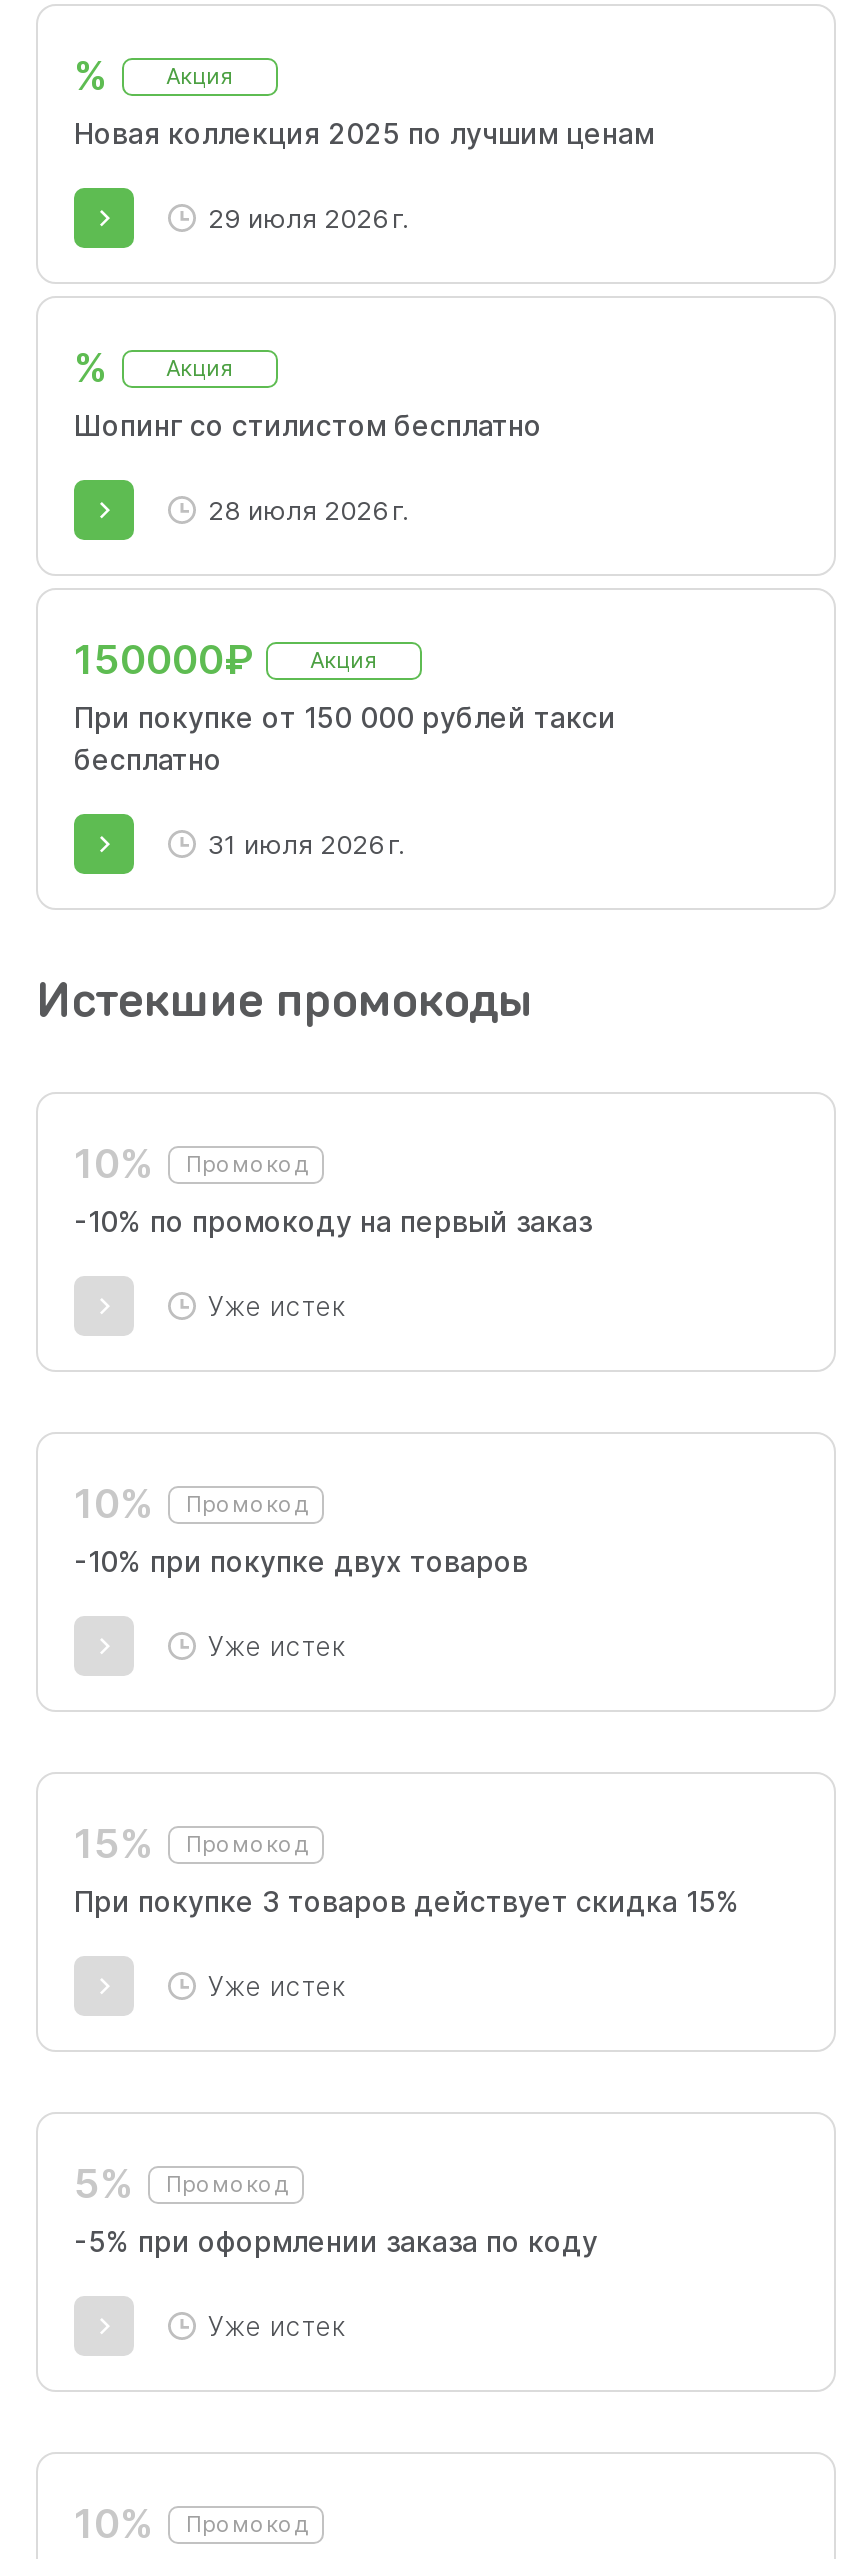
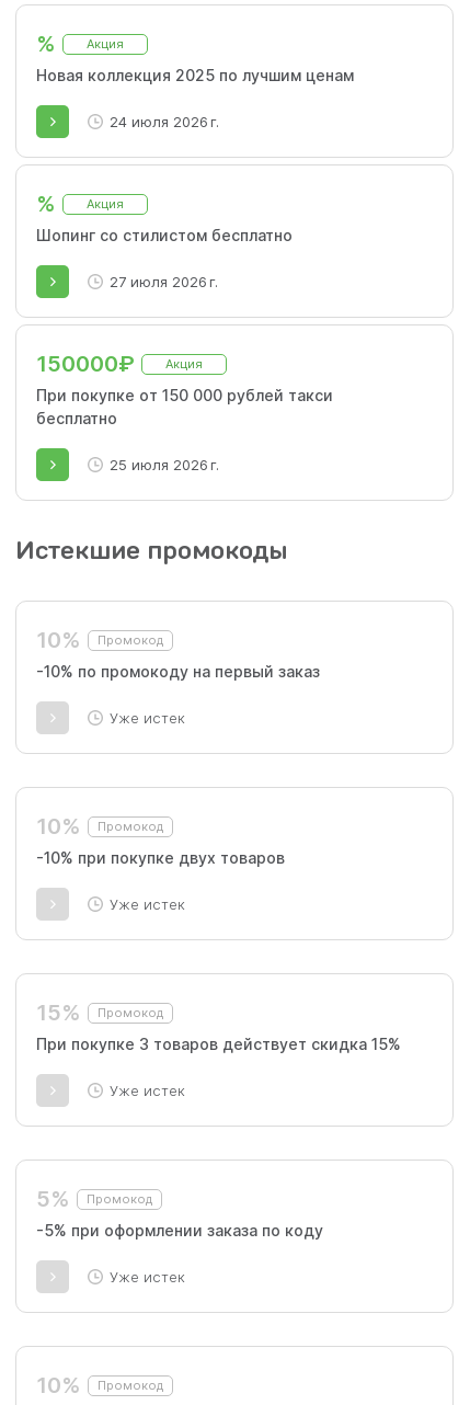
[208,202,408,234] 29 июля 2026 г. -> [110,113,219,130] 24 июля 2026 г.
[208,494,408,526] 28 июля 2026 г. -> [110,273,218,290] 27 июля 2026 г.
[208,828,404,860] 31 июля 2026 г. -> [110,456,219,473] 25 июля 2026 г.

